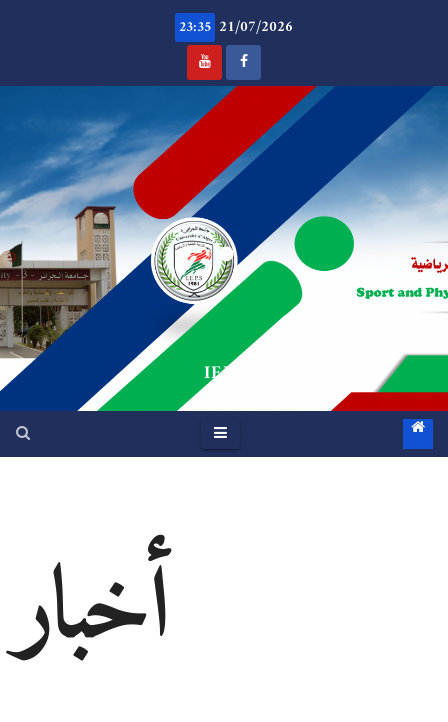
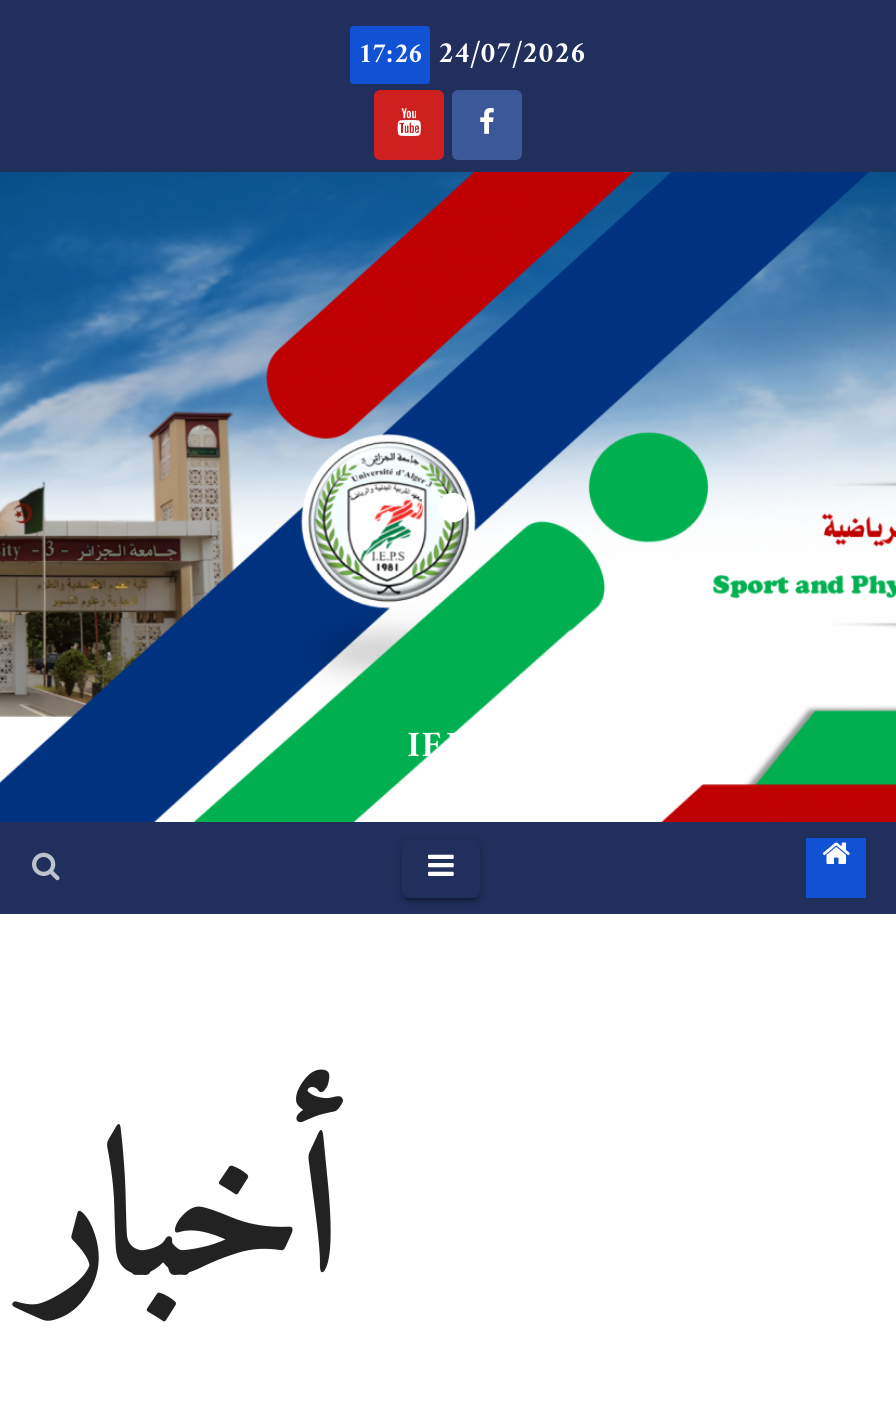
[179,15,211,40] 23:35 -> [358,30,422,80] 17:26
[219,14,293,41] 21/07/2026 -> [438,28,586,82] 24/07/2026

